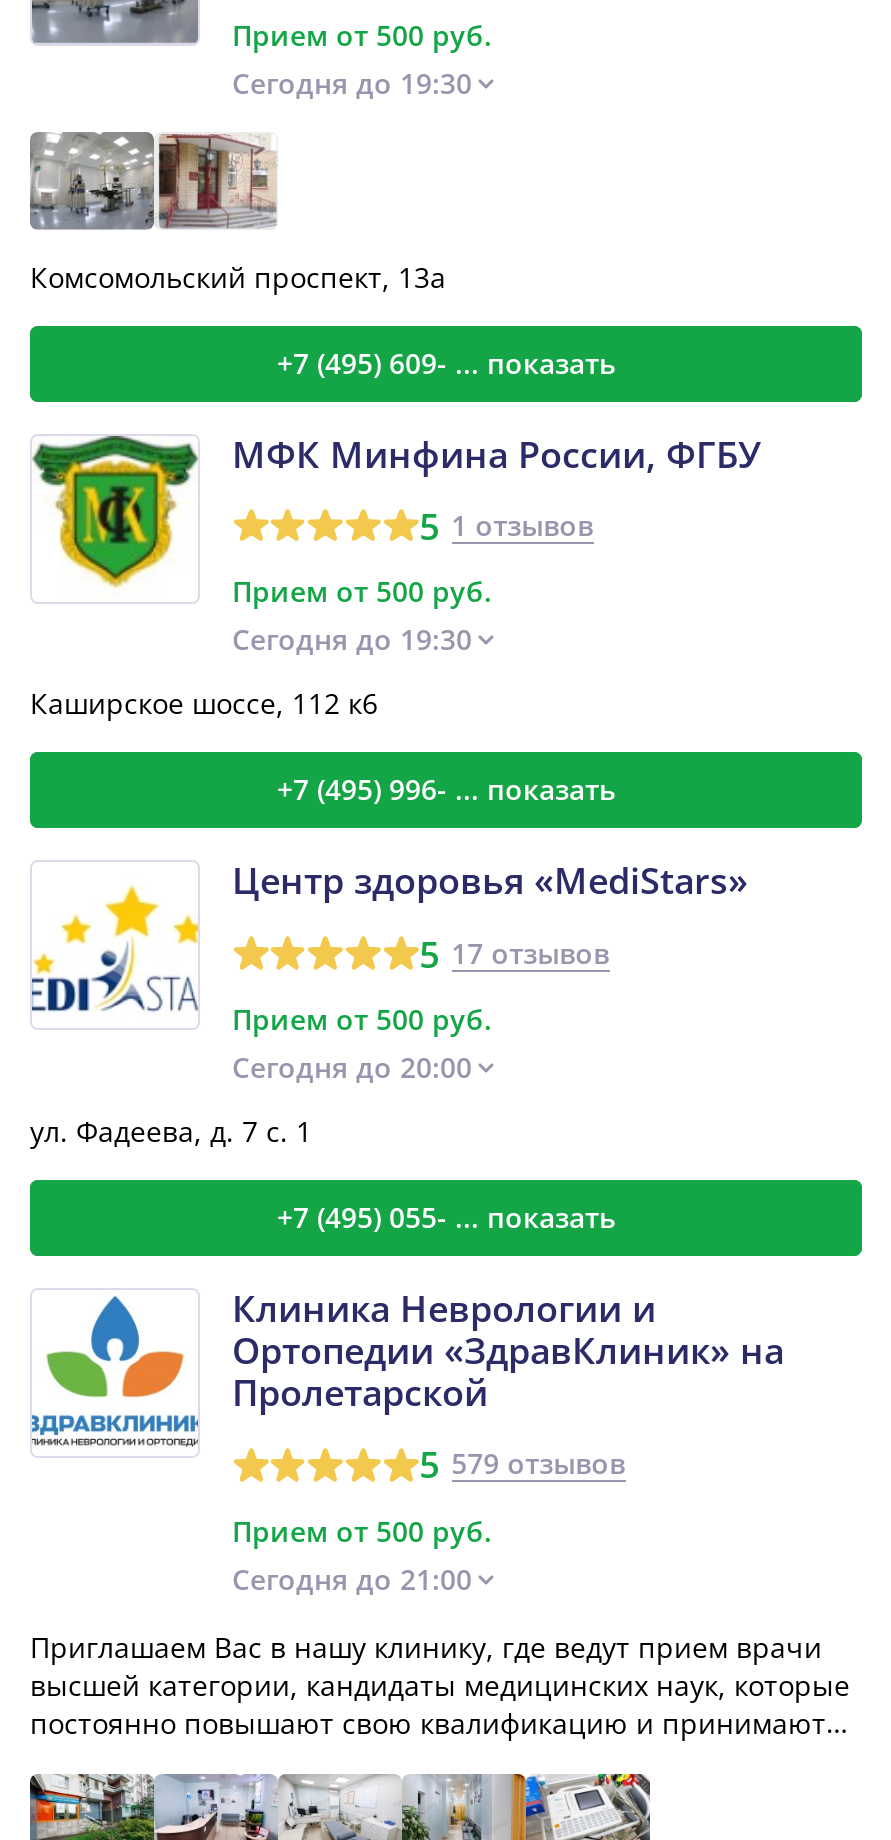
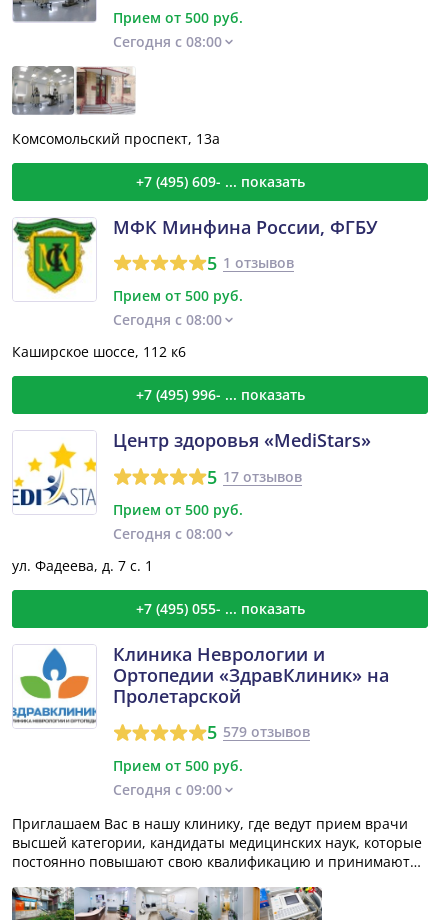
[232,63,472,101] Сегодня до 19:30 -> [113,32,222,51] Сегодня с 08:00
[232,620,472,658] Сегодня до 19:30 -> [113,310,222,329] Сегодня с 08:00
[232,1048,472,1086] Сегодня до 20:00 -> [113,524,222,543] Сегодня с 08:00
[232,1559,472,1597] Сегодня до 21:00 -> [113,780,222,799] Сегодня с 09:00

